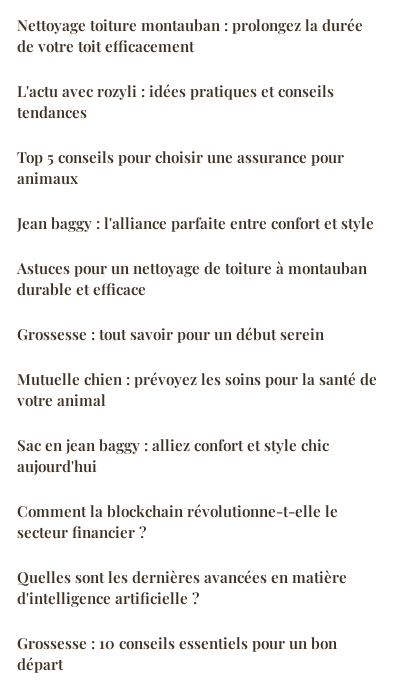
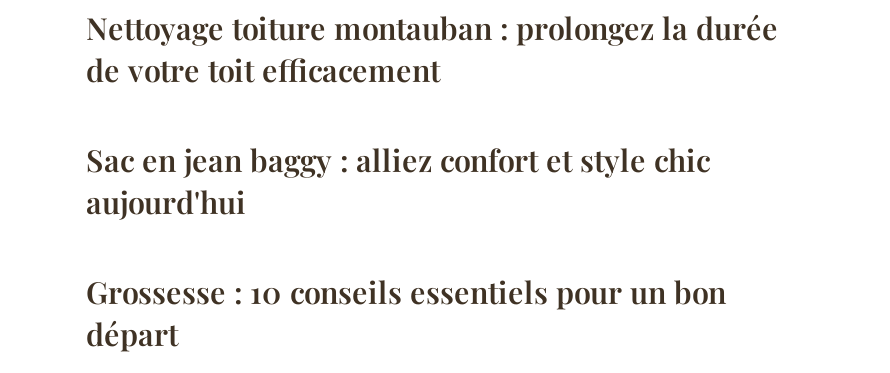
[17,81,377,410] L'actu avec rozyli : idées pratiques et conseils | tendances | Top 5 conseils pour choisir une assurance pour | animaux | Jean baggy : l'alliance parfaite entre confort et style | Astuces pour un nettoyage de toiture à montauban | durable et efficace | Grossesse : tout savoir pour un début serein | Mutuelle chien : prévoyez les soins pour la santé de | votre animal -> none
[17,501,347,608] Comment la blockchain révolutionne-t-elle le | secteur financier ? | Quelles sont les dernières avancées en matière | d'intelligence artificielle ? -> none

